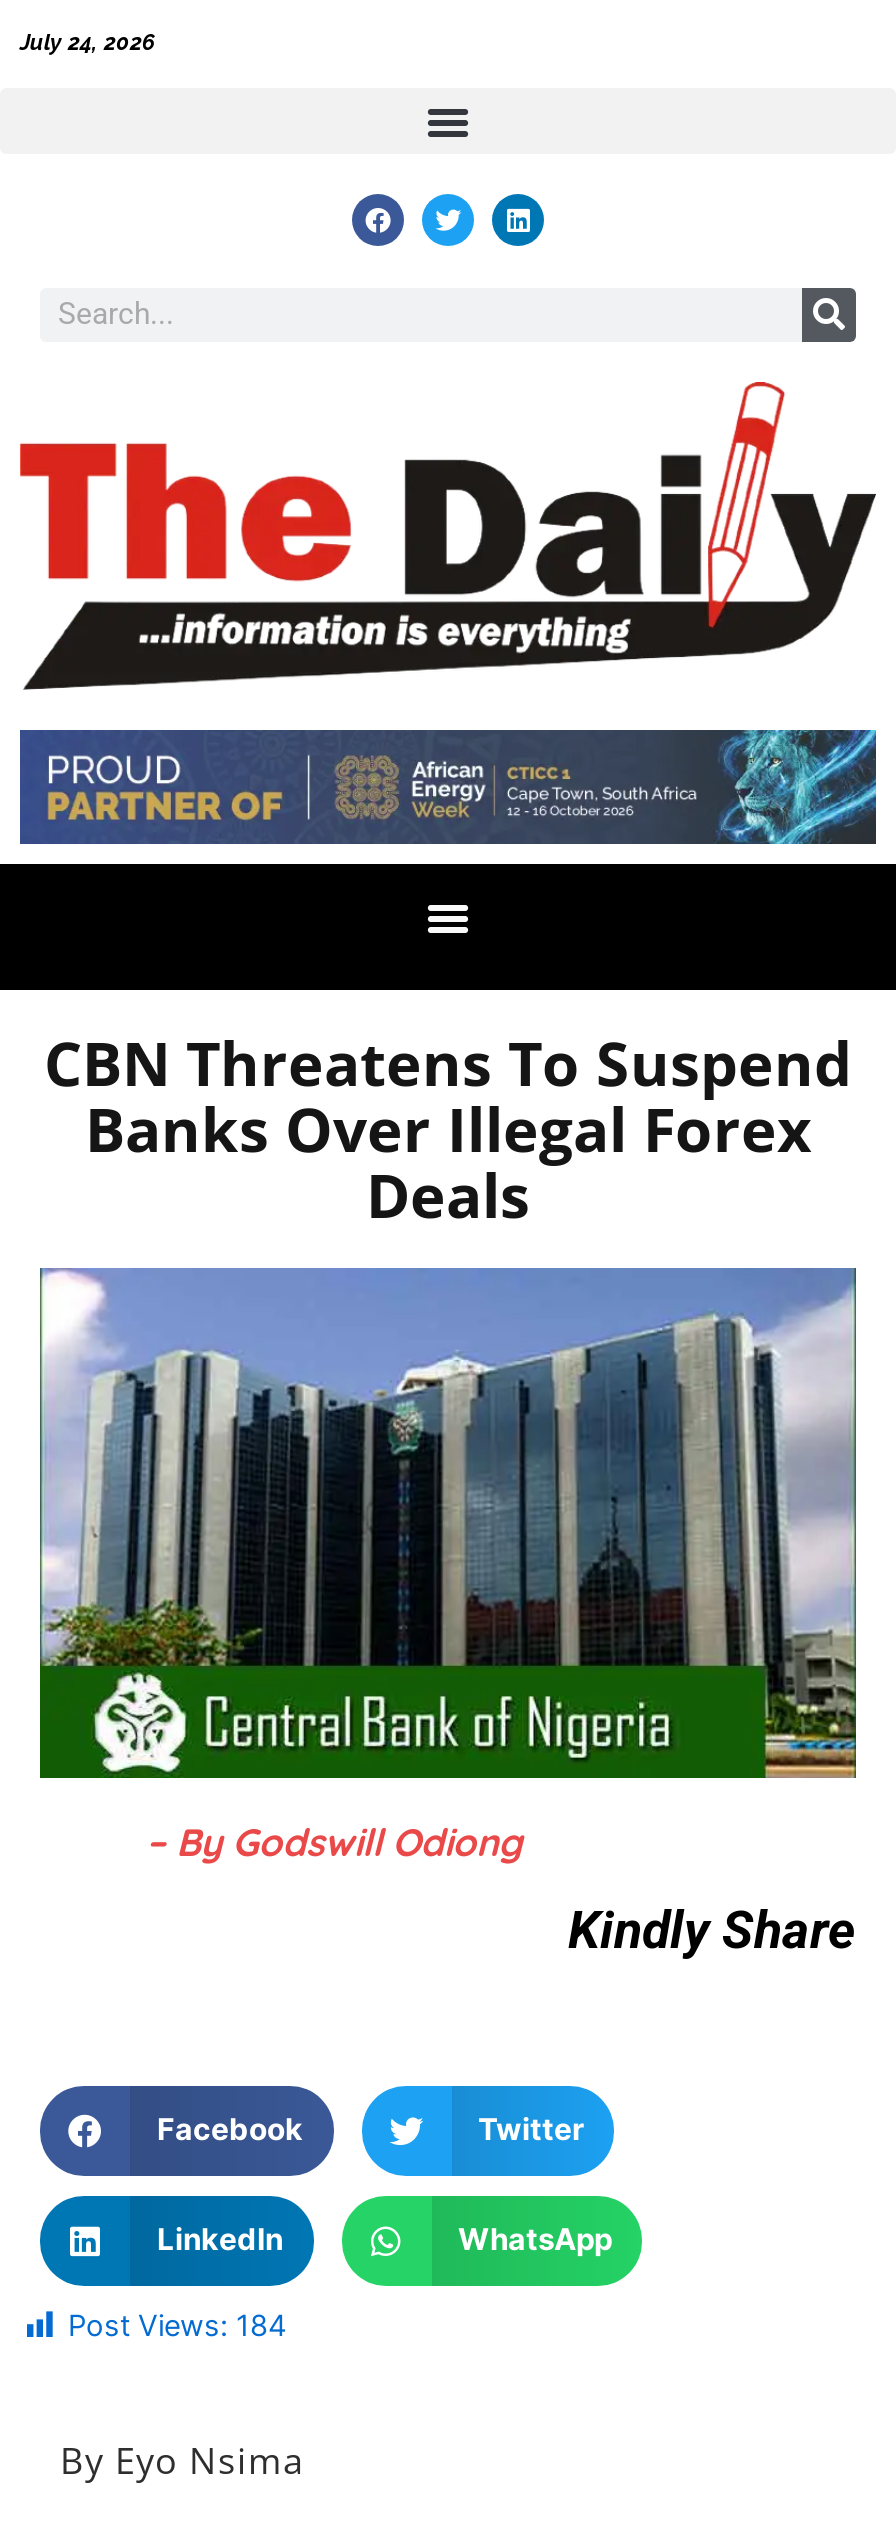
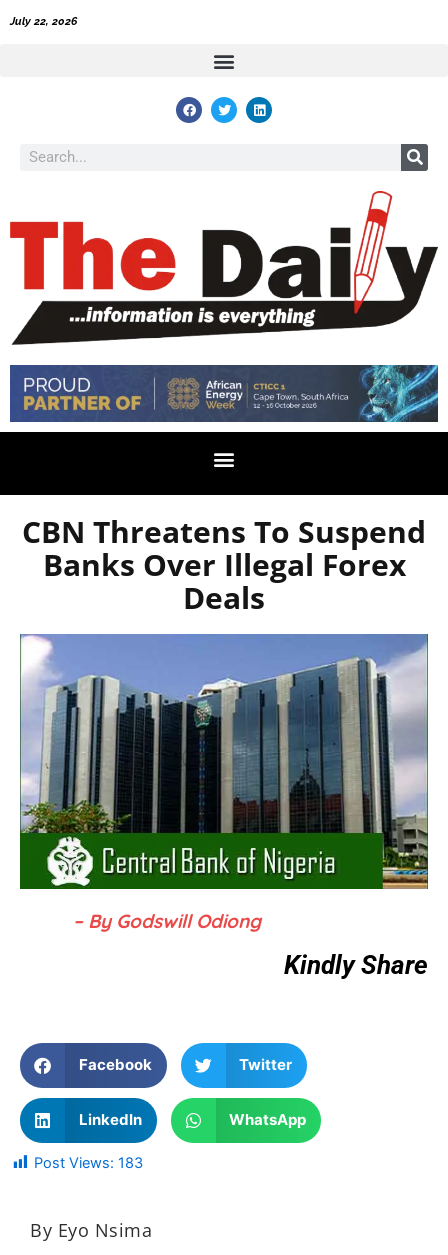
[20,30,156,56] July 24, 2026 -> [10,15,78,28] July 22, 2026
[68,2308,286,2344] Post Views: 184 -> [34,1154,143,1172] Post Views: 183

